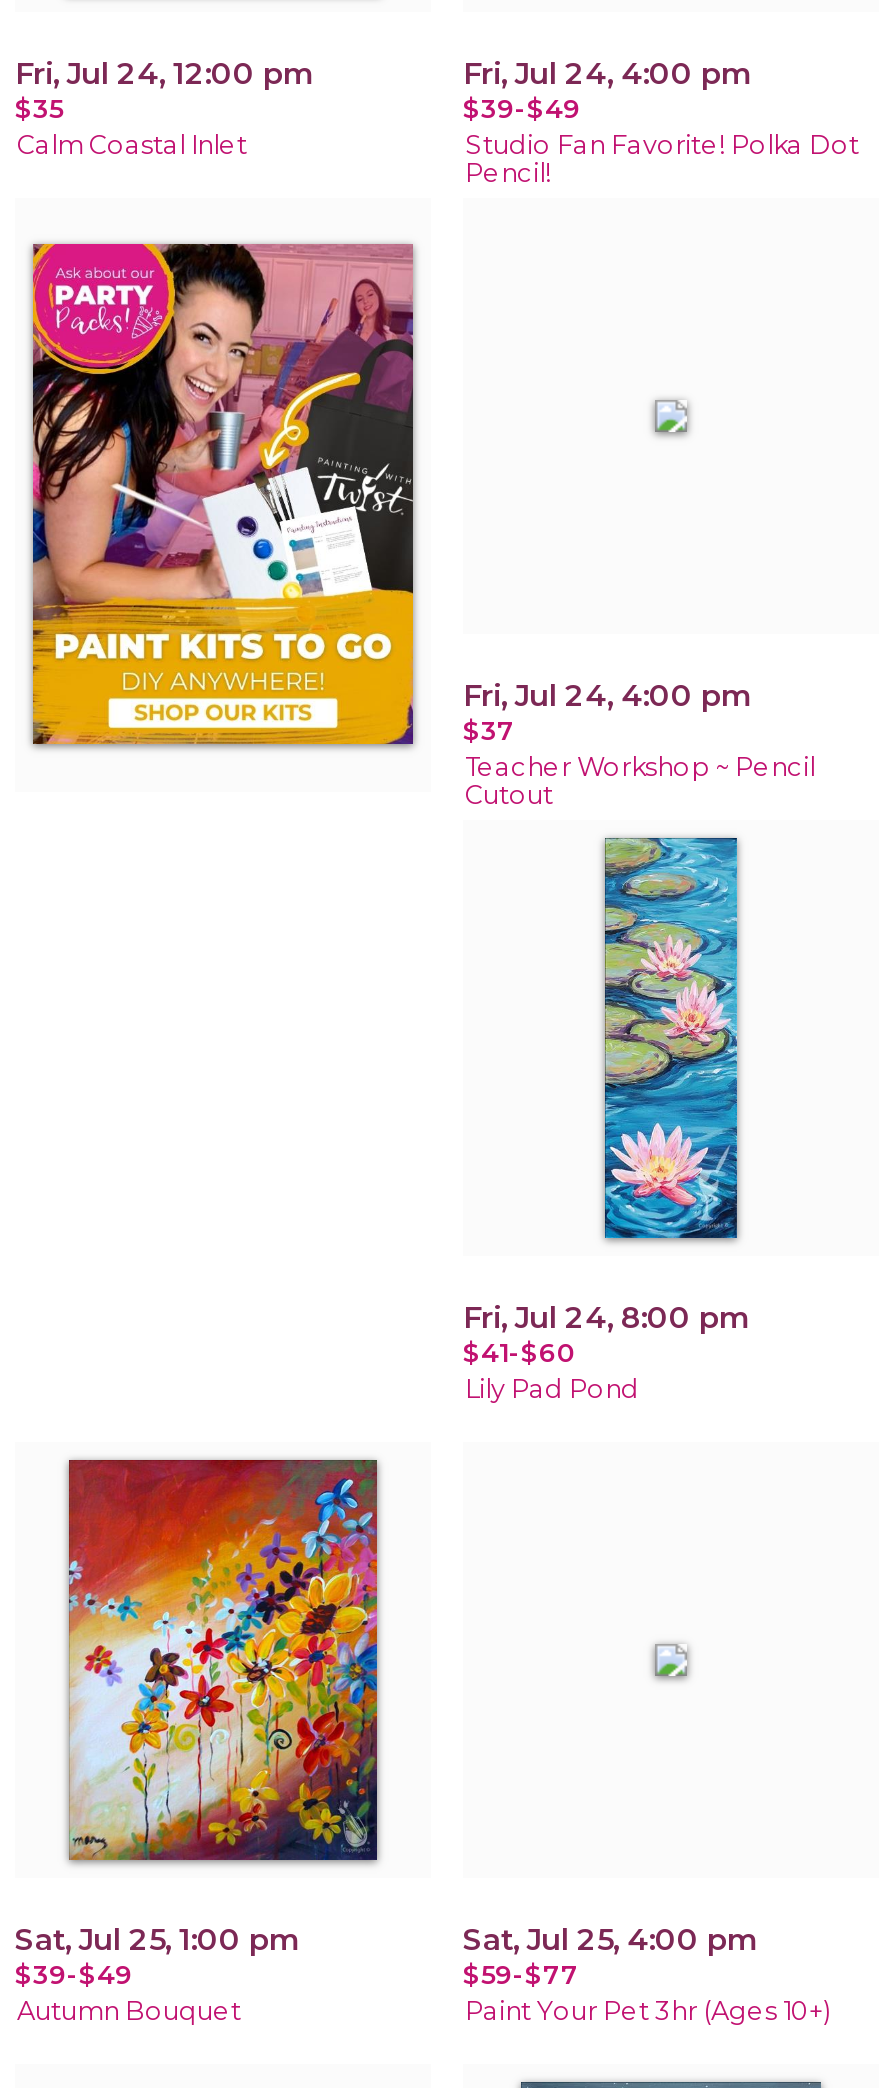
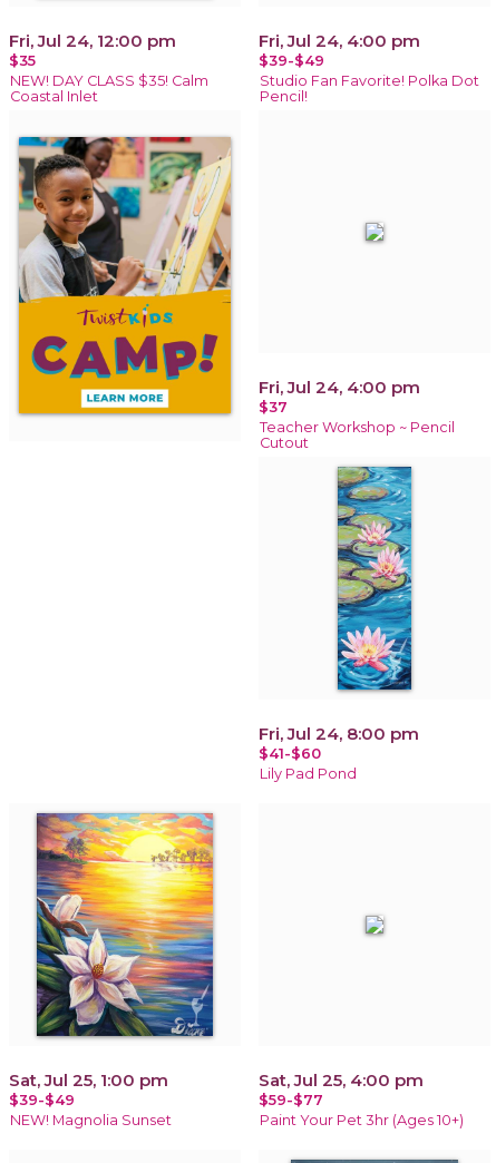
[17,129,247,159] Calm Coastal Inlet -> [10,72,208,104] NEW! DAY CLASS $35! Calm | Coastal Inlet
[31,242,415,746] [image] -> [18,136,232,414] [image]
[65,1458,381,1862] [image] -> [36,812,214,1037] [image]
[17,1995,241,2025] Autumn Bouquet -> [10,1111,172,1128] NEW! Magnolia Sunset

